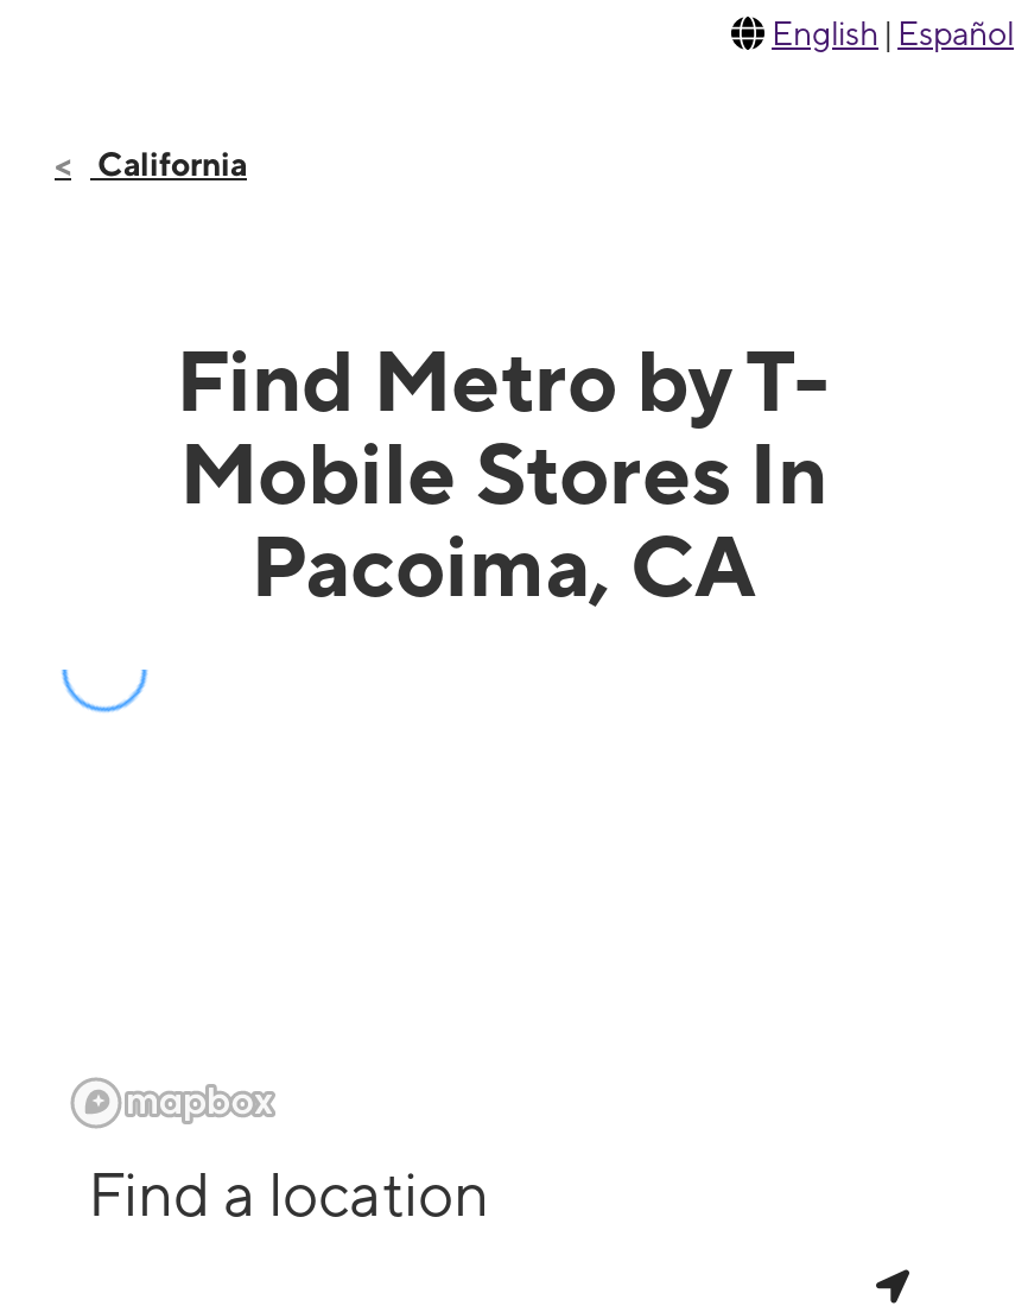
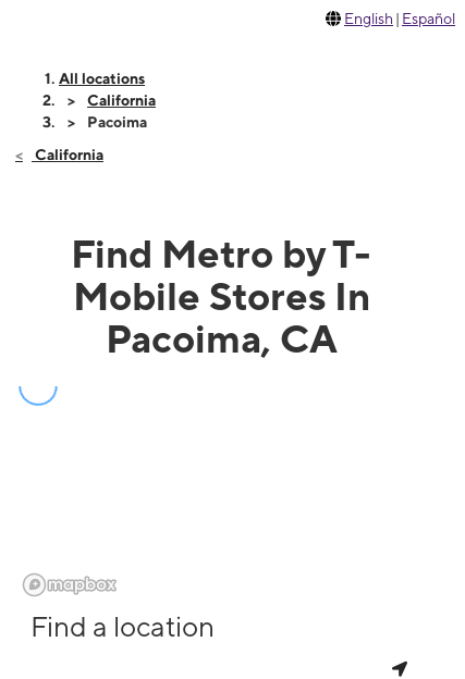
none -> [59,70,156,131] All locations | California | Pacoima

